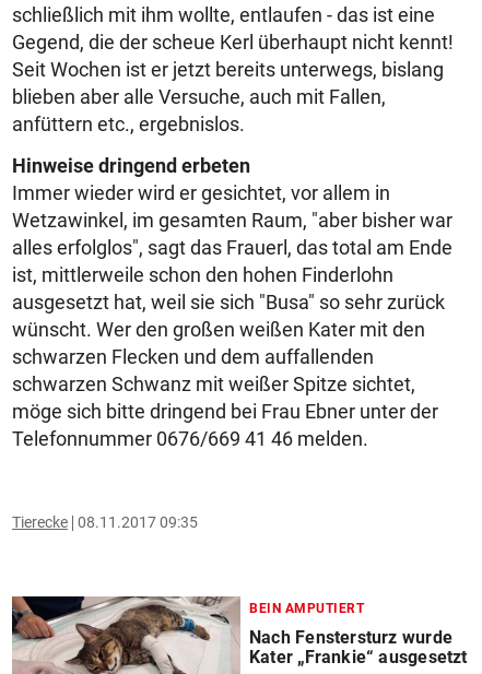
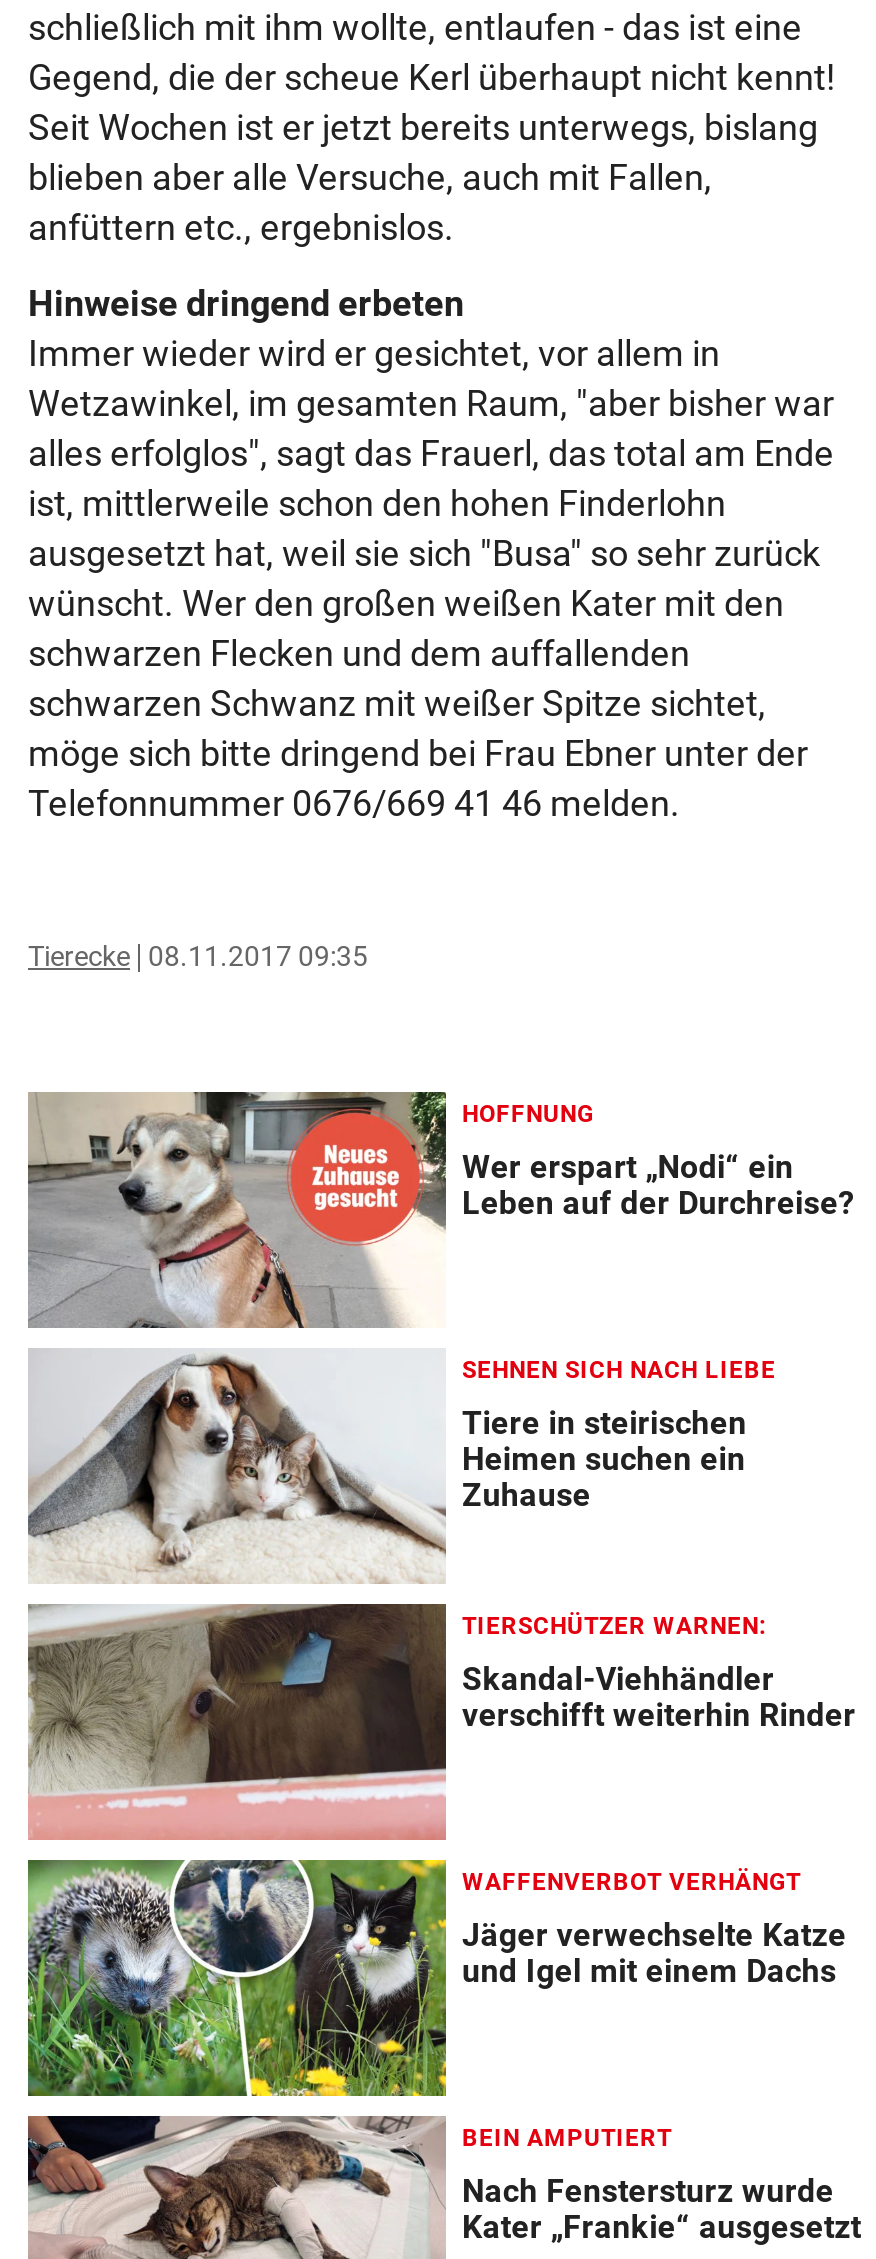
none -> [26,1858,846,2100] [image] | WAFFENVERBOT VERHÄNGT | Jäger verwechselte Katze | und Igel mit einem Dachs
none -> [28,1092,855,1330] [image] | HOFFNUNG | Wer erspart „Nodi“ ein | Leben auf der Durchreise?
none -> [28,1350,776,1586] [image] | SEHNEN SICH NACH LIEBE | Tiere in steirischen | Heimen suchen ein | Zuhause
none -> [28,1602,856,1842] [image] | TIERSCHÜTZER WARNEN: | Skandal-Viehhändler | verschifft weiterhin Rinder

